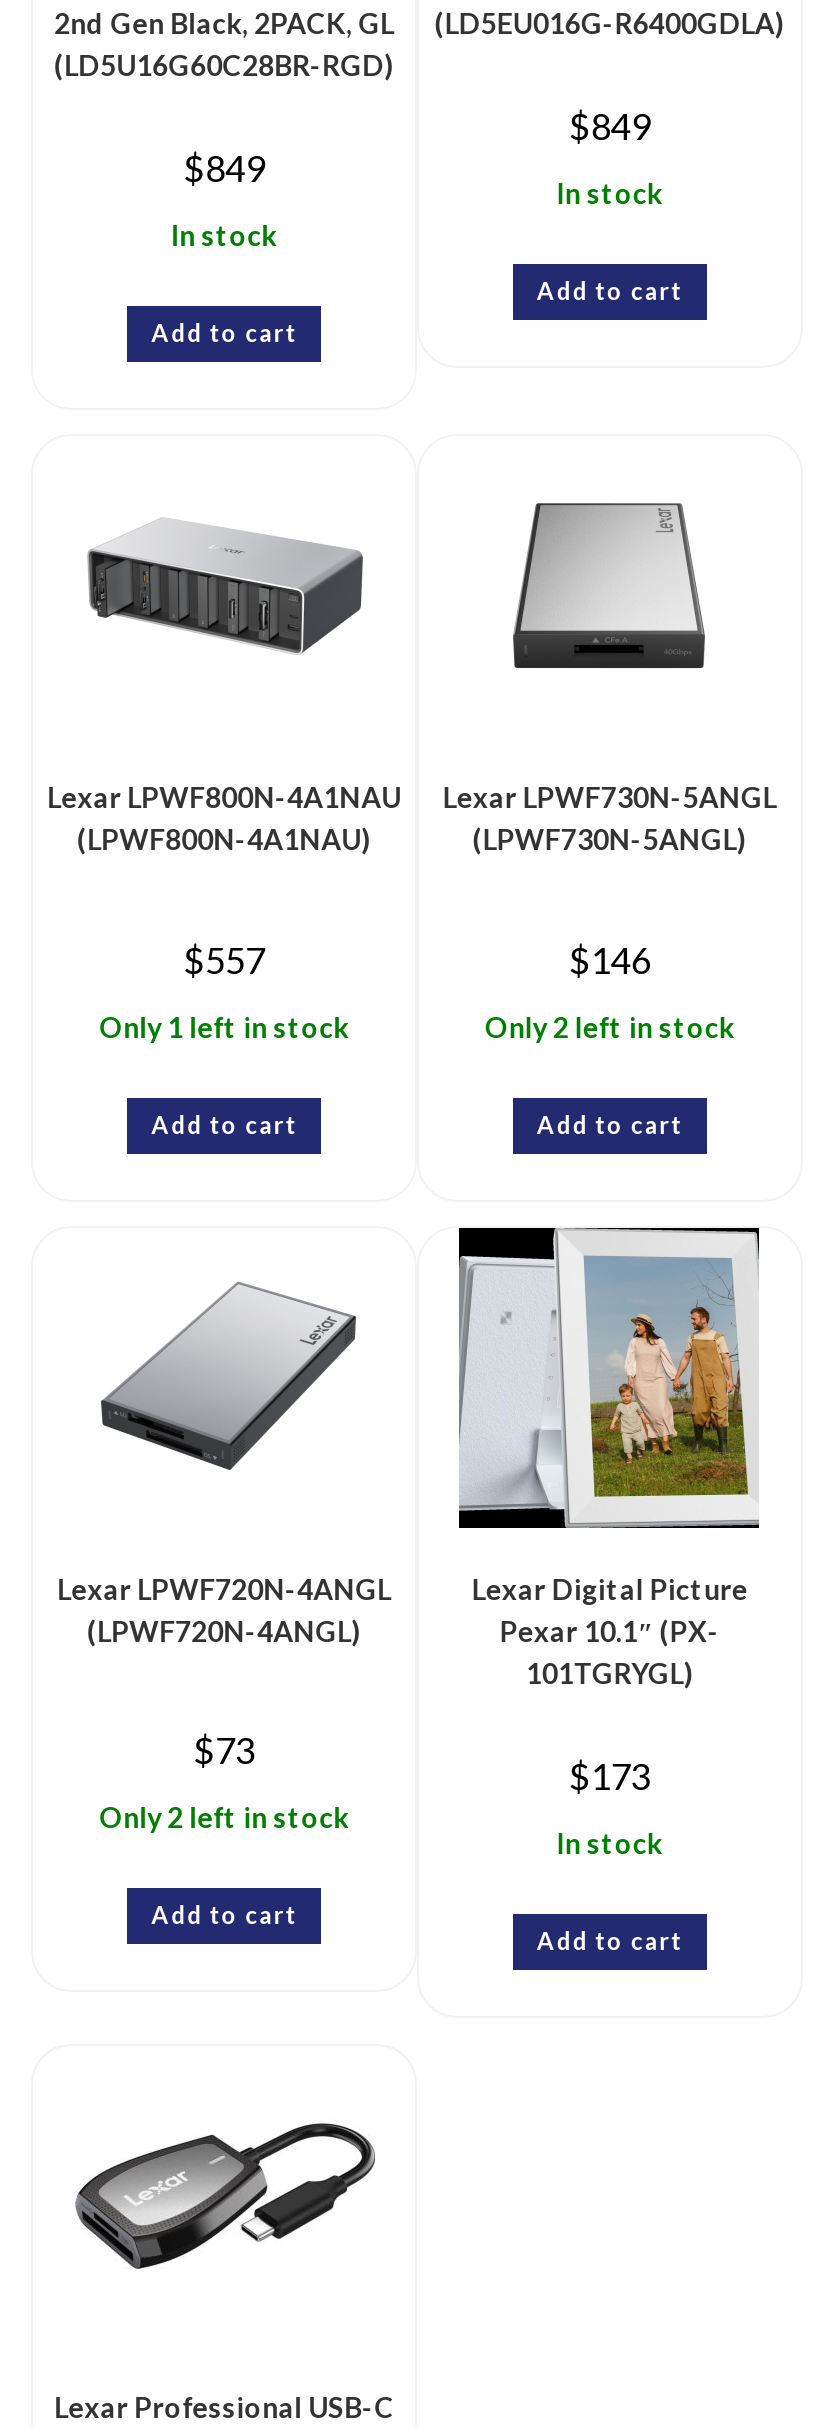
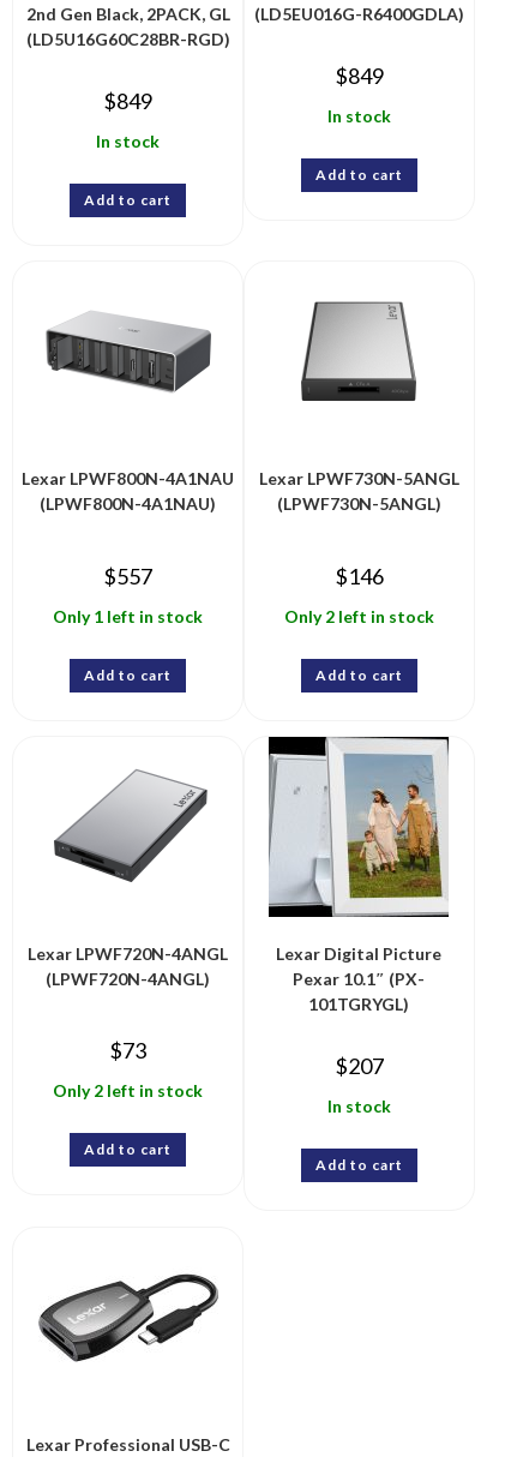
[569,1754,651,1798] $173 -> [335,1053,384,1079] $207

